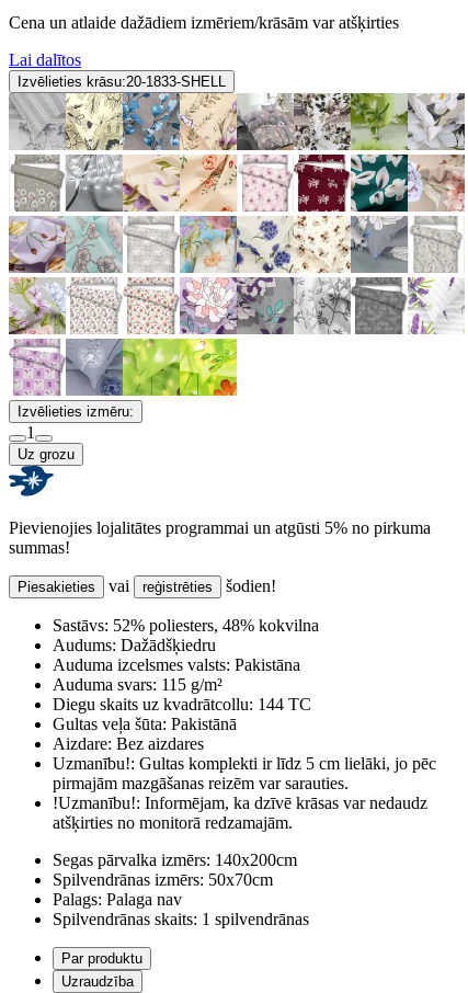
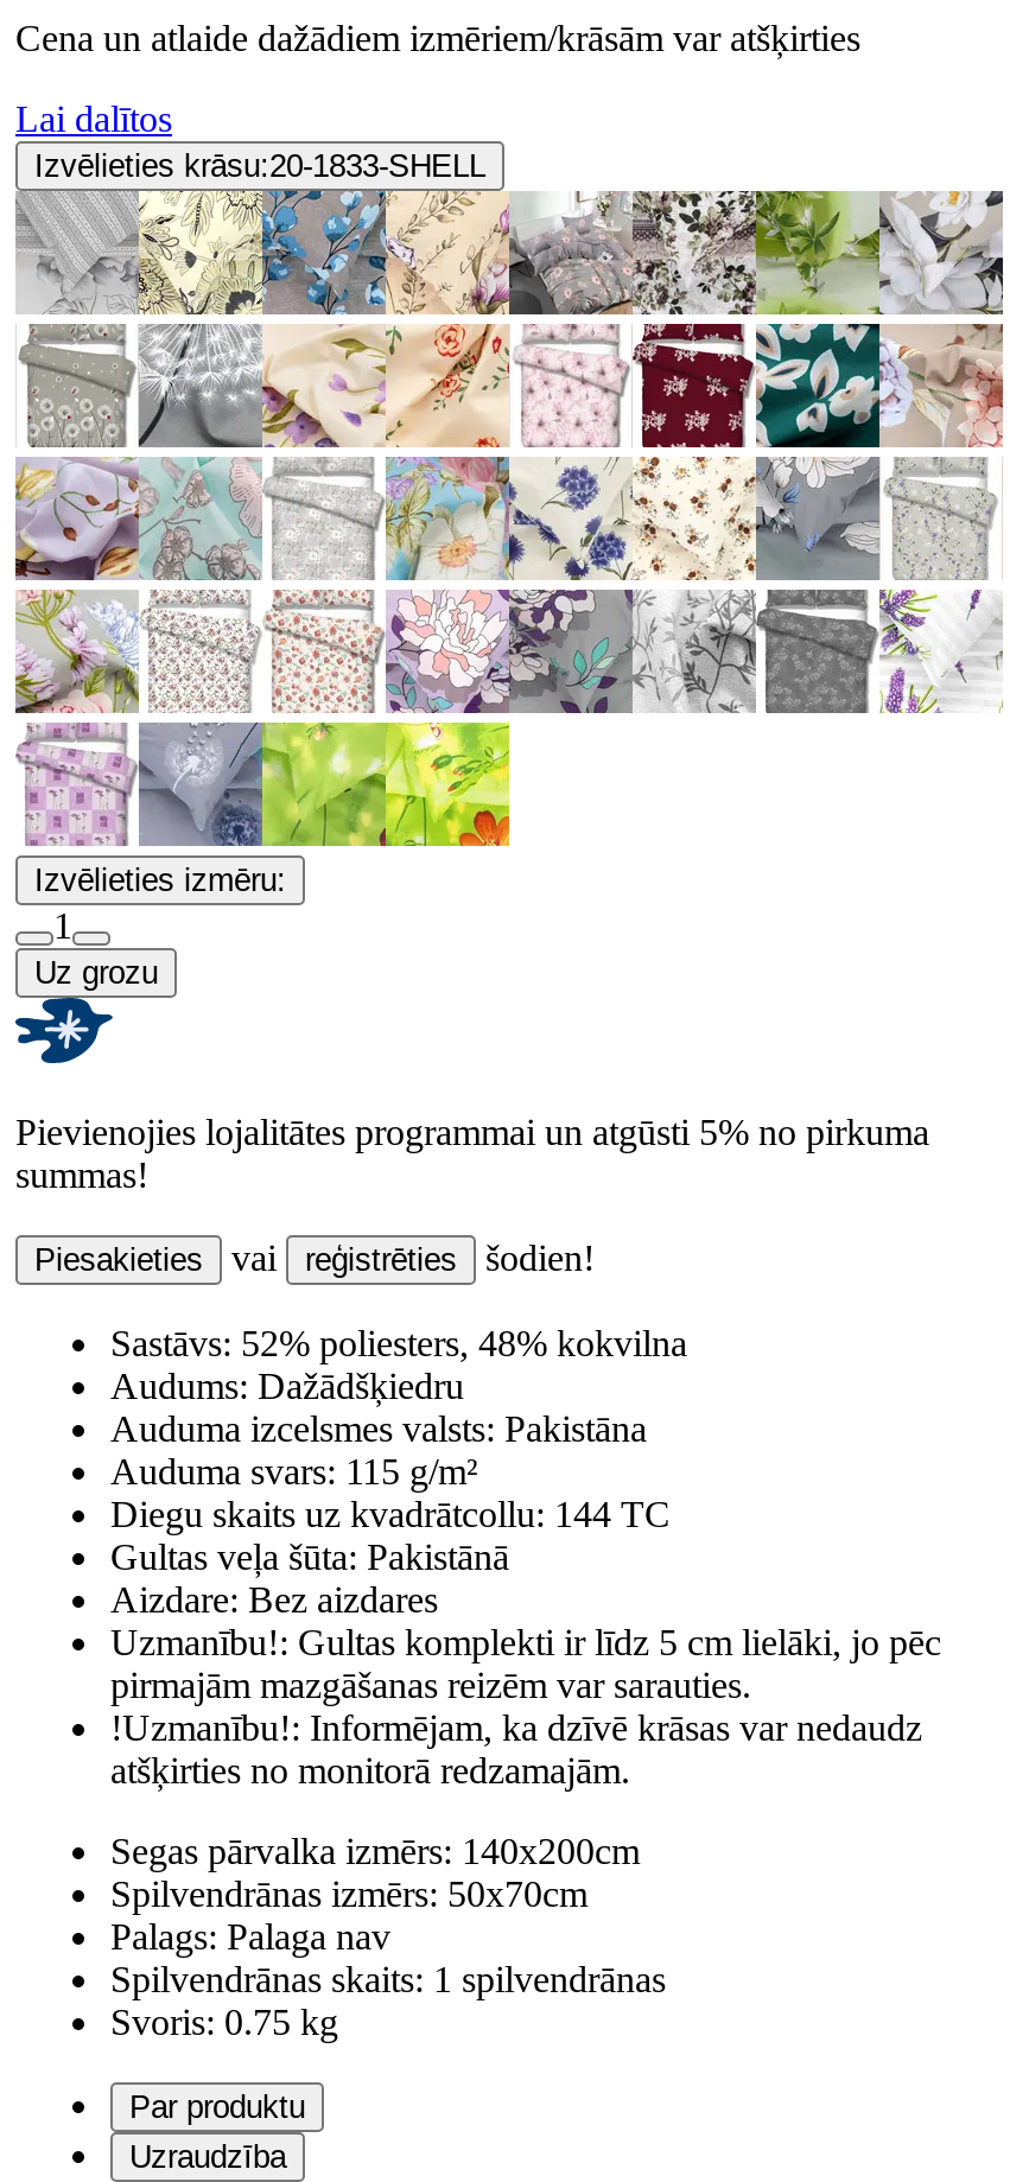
none -> [110,2001,338,2042] Svoris: 0.75 kg

